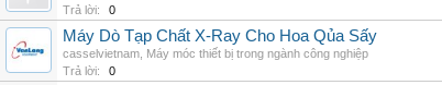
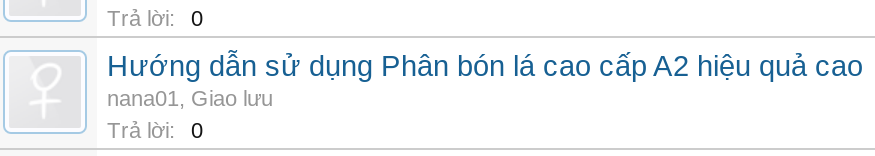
[10,31,47,70] [image] -> none
[63,27,377,60] Máy Dò Tạp Chất X-Ray Cho Hoa Qủa Sấy | casselvietnam, Máy móc thiết bị trong ngành công nghiệp -> [107,50,863,110] Hướng dẫn sử dụng Phân bón lá cao cấp A2 hiệu quả cao | nana01, Giao lưu

